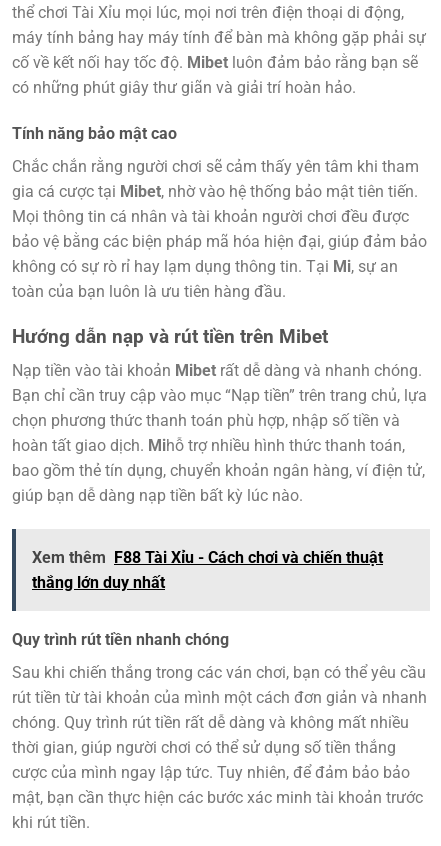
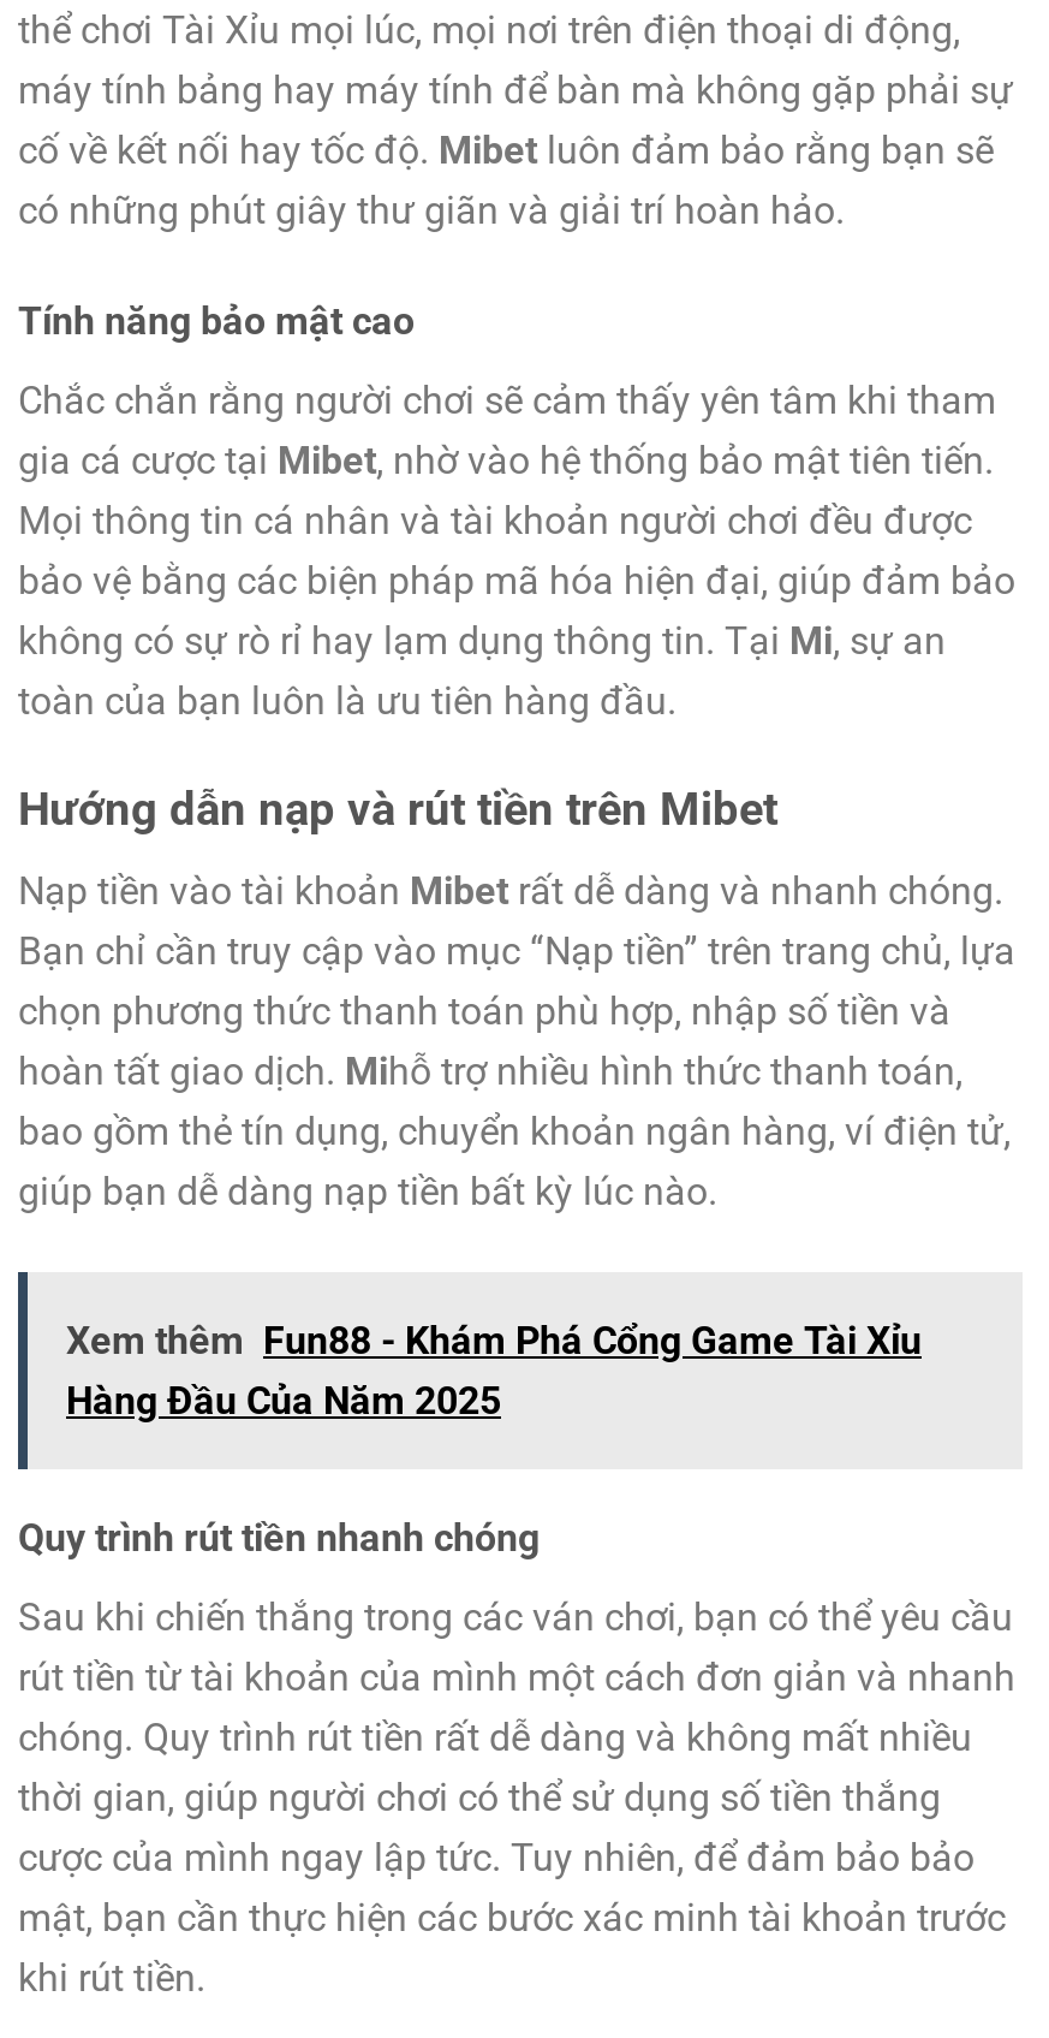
[32,548,383,592] Xem thêm F88 Tài Xỉu - Cách chơi và chiến thuật | thắng lớn duy nhất -> [66,1318,922,1424] Xem thêm Fun88 - Khám Phá Cổng Game Tài Xỉu | Hàng Đầu Của Năm 2025

